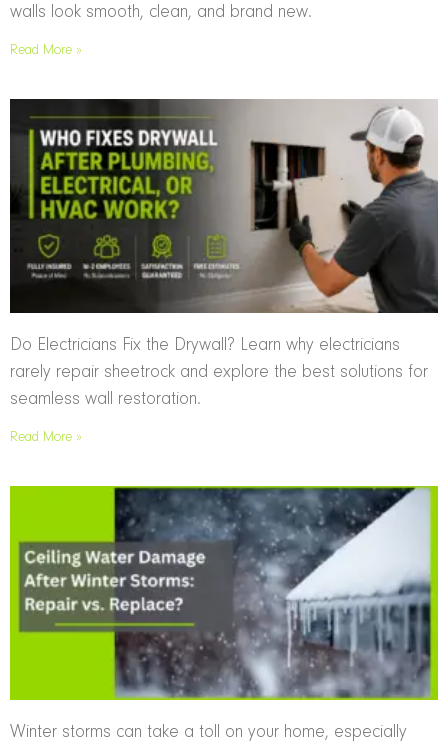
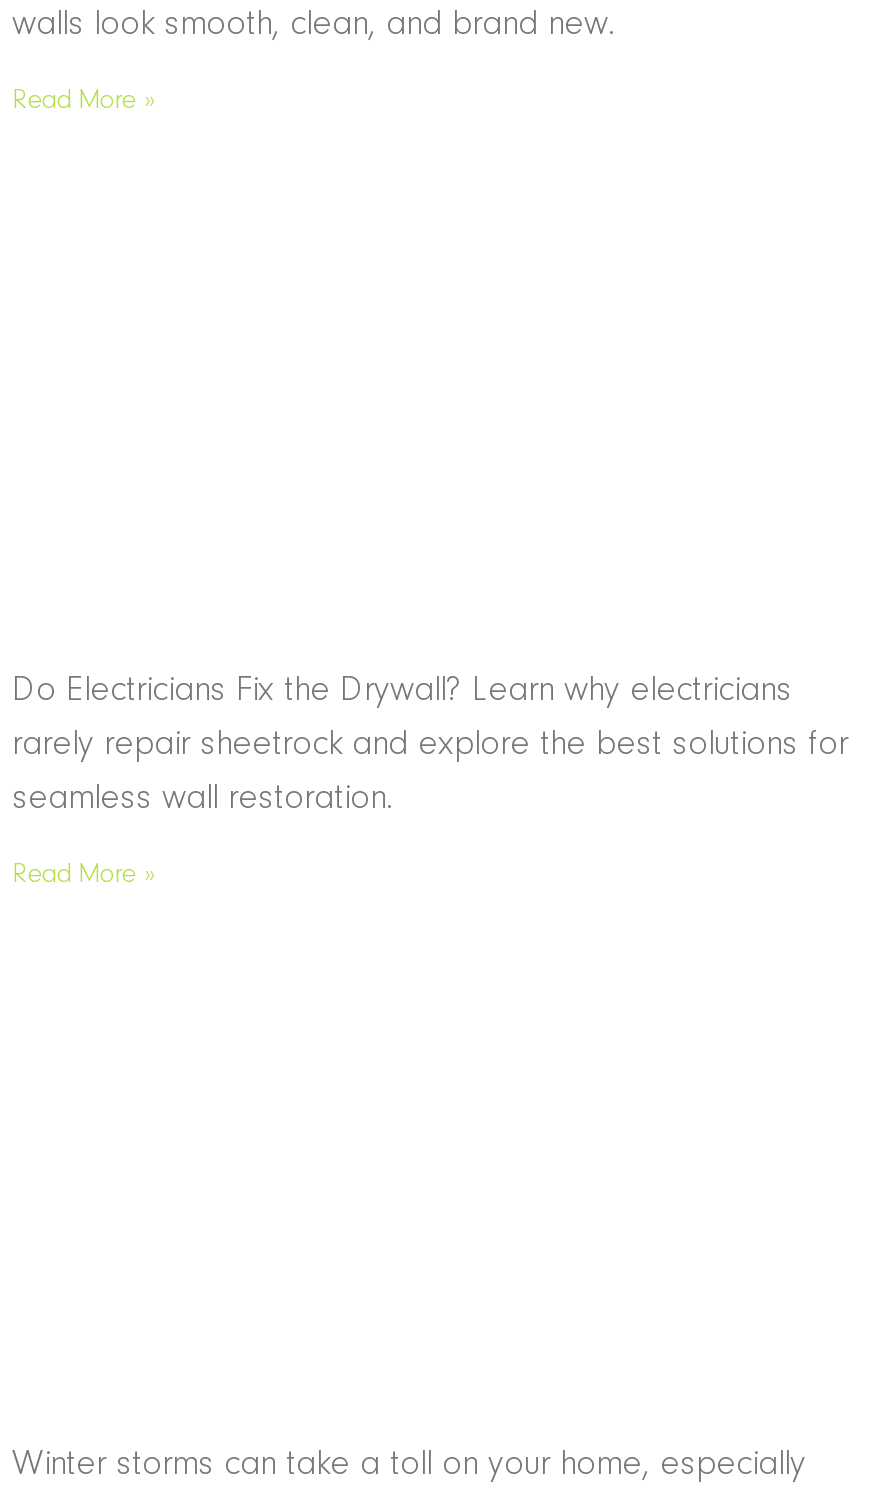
[9,98,439,314] [image] -> none
[9,485,439,701] [image] -> none

